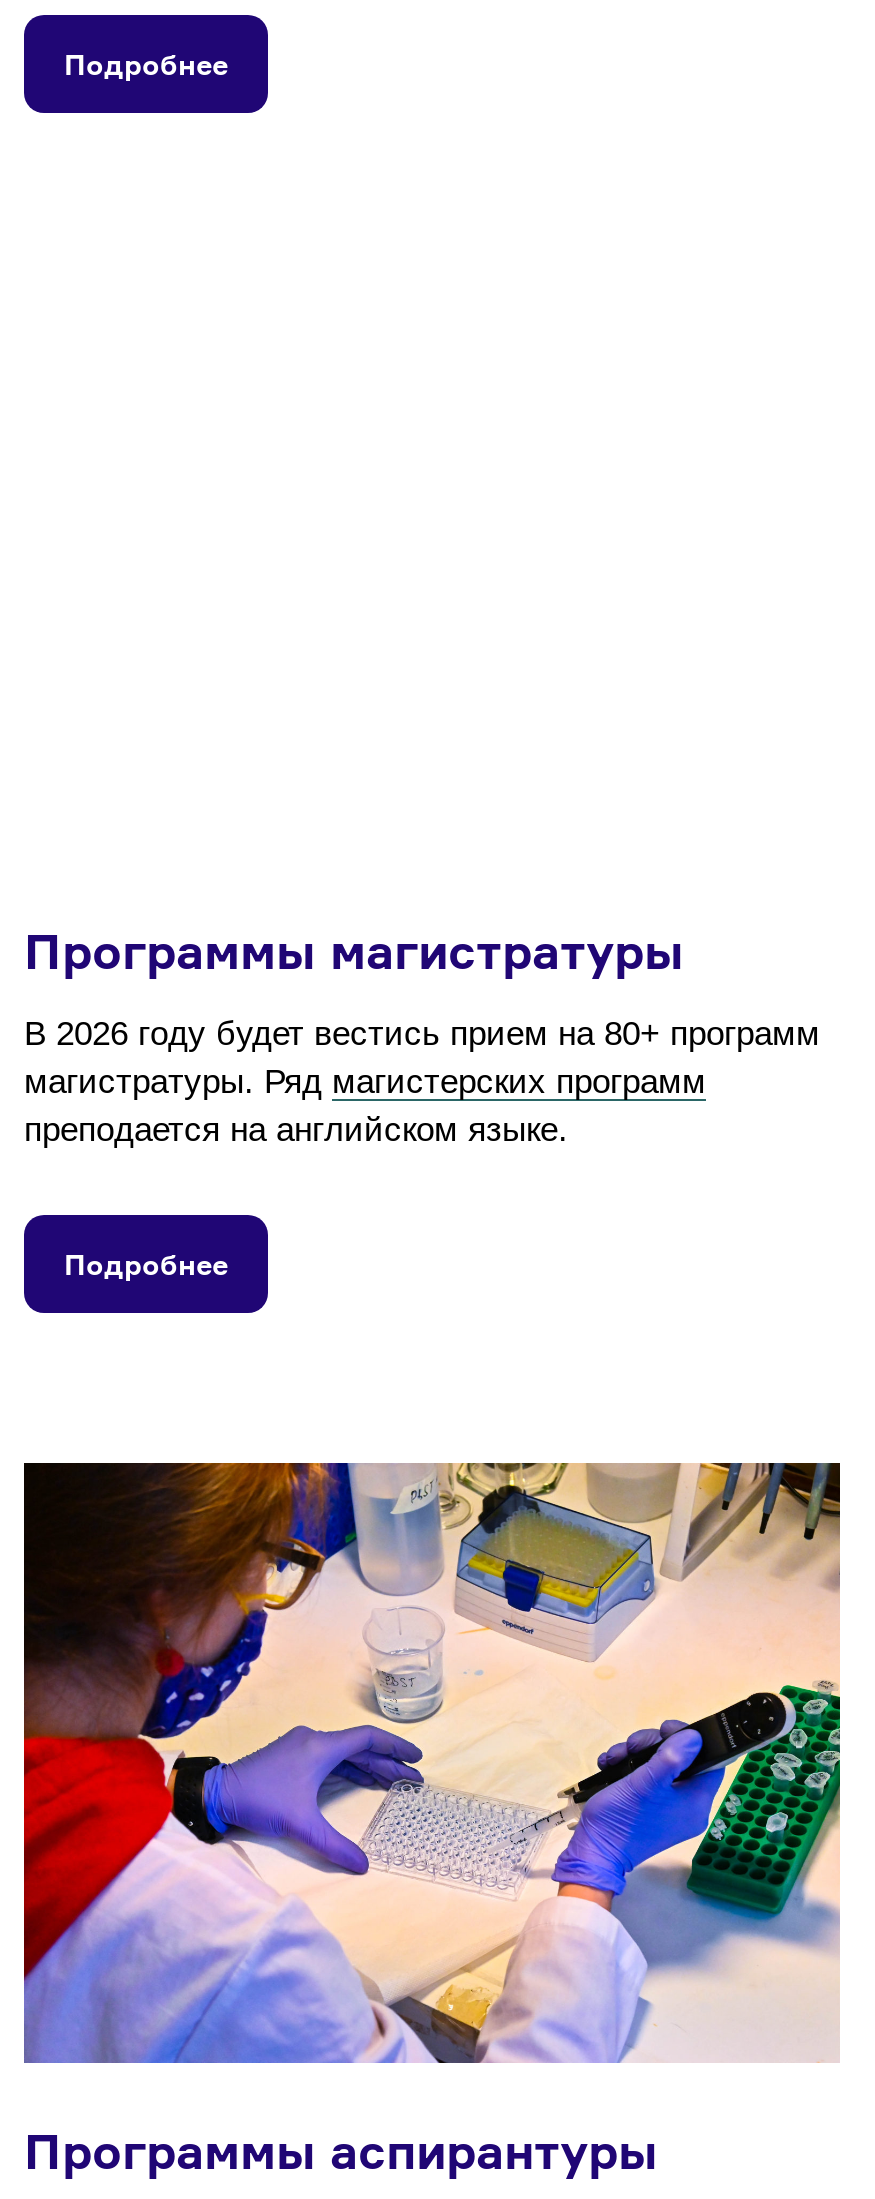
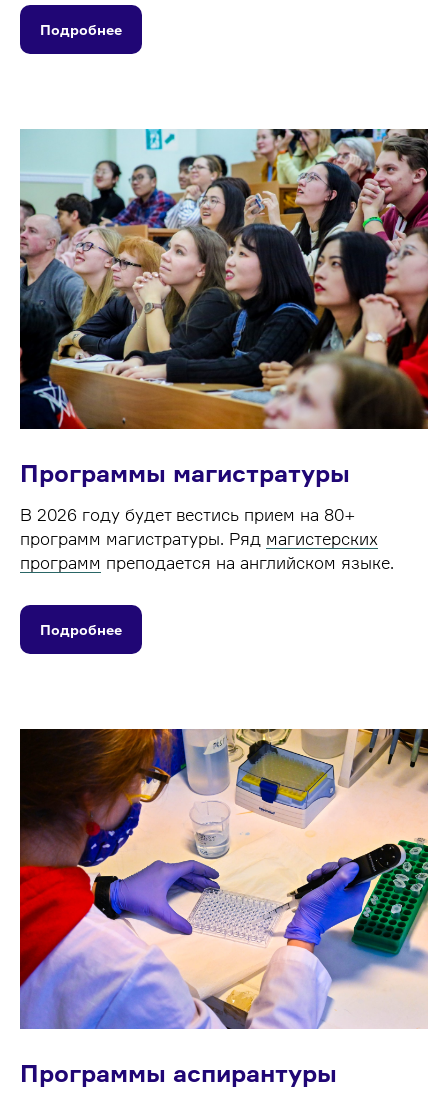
none -> [19,128,429,430] [image]

